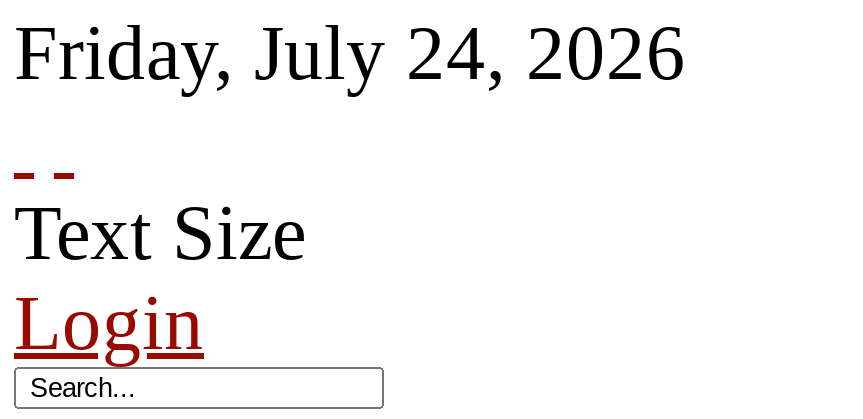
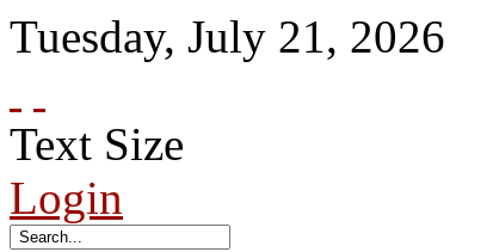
[14,9,686,95] Friday, July 24, 2026 -> [10,11,445,62] Tuesday, July 21, 2026

